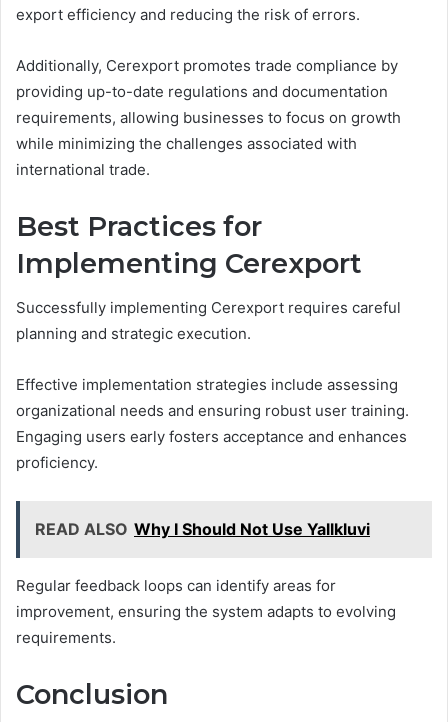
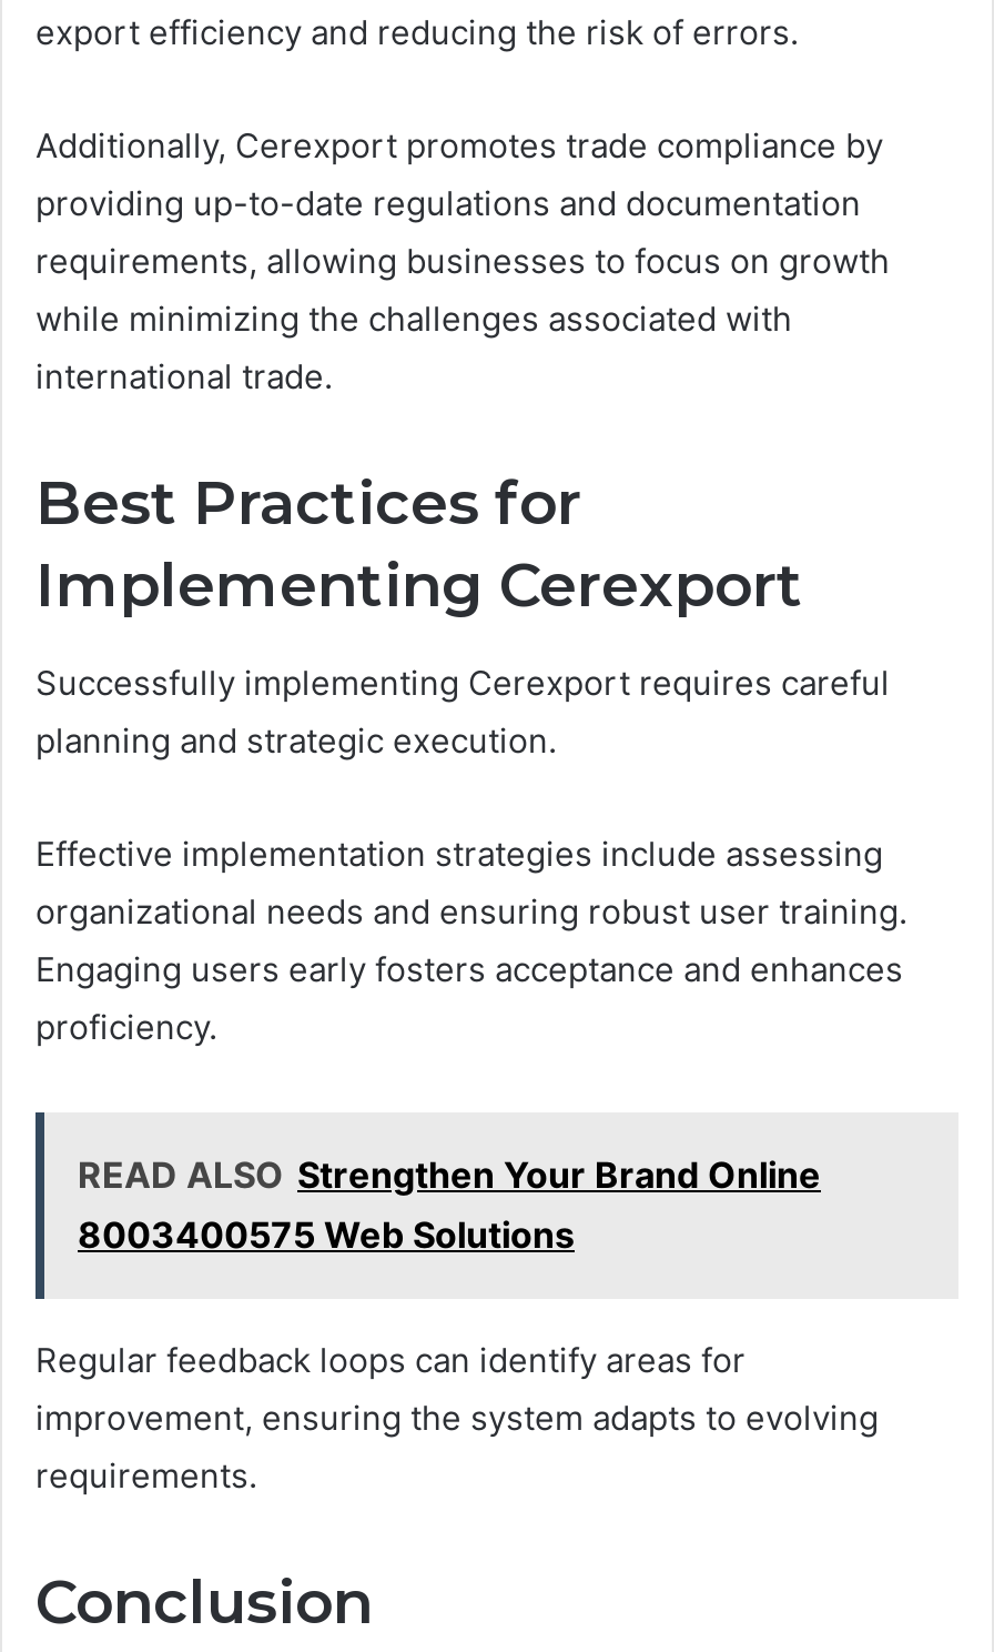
[35,519,370,539] READ ALSO Why I Should Not Use Yallkluvi -> [78,1153,821,1257] READ ALSO Strengthen Your Brand Online | 8003400575 Web Solutions

